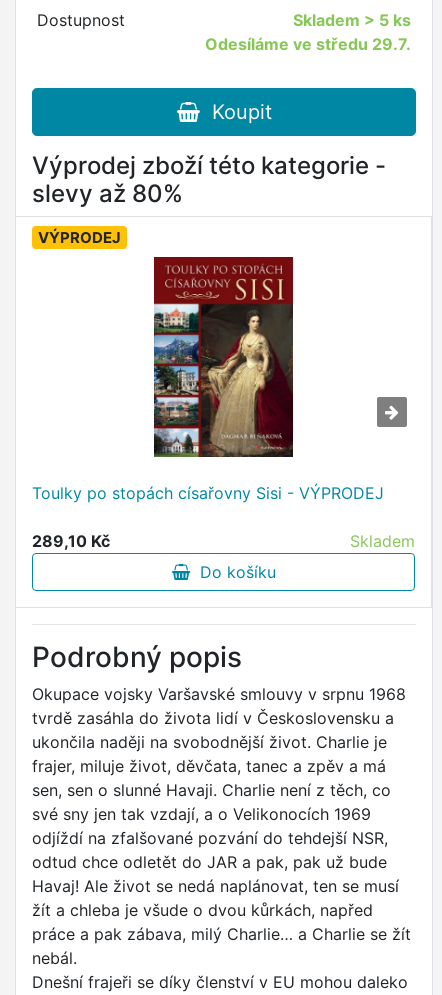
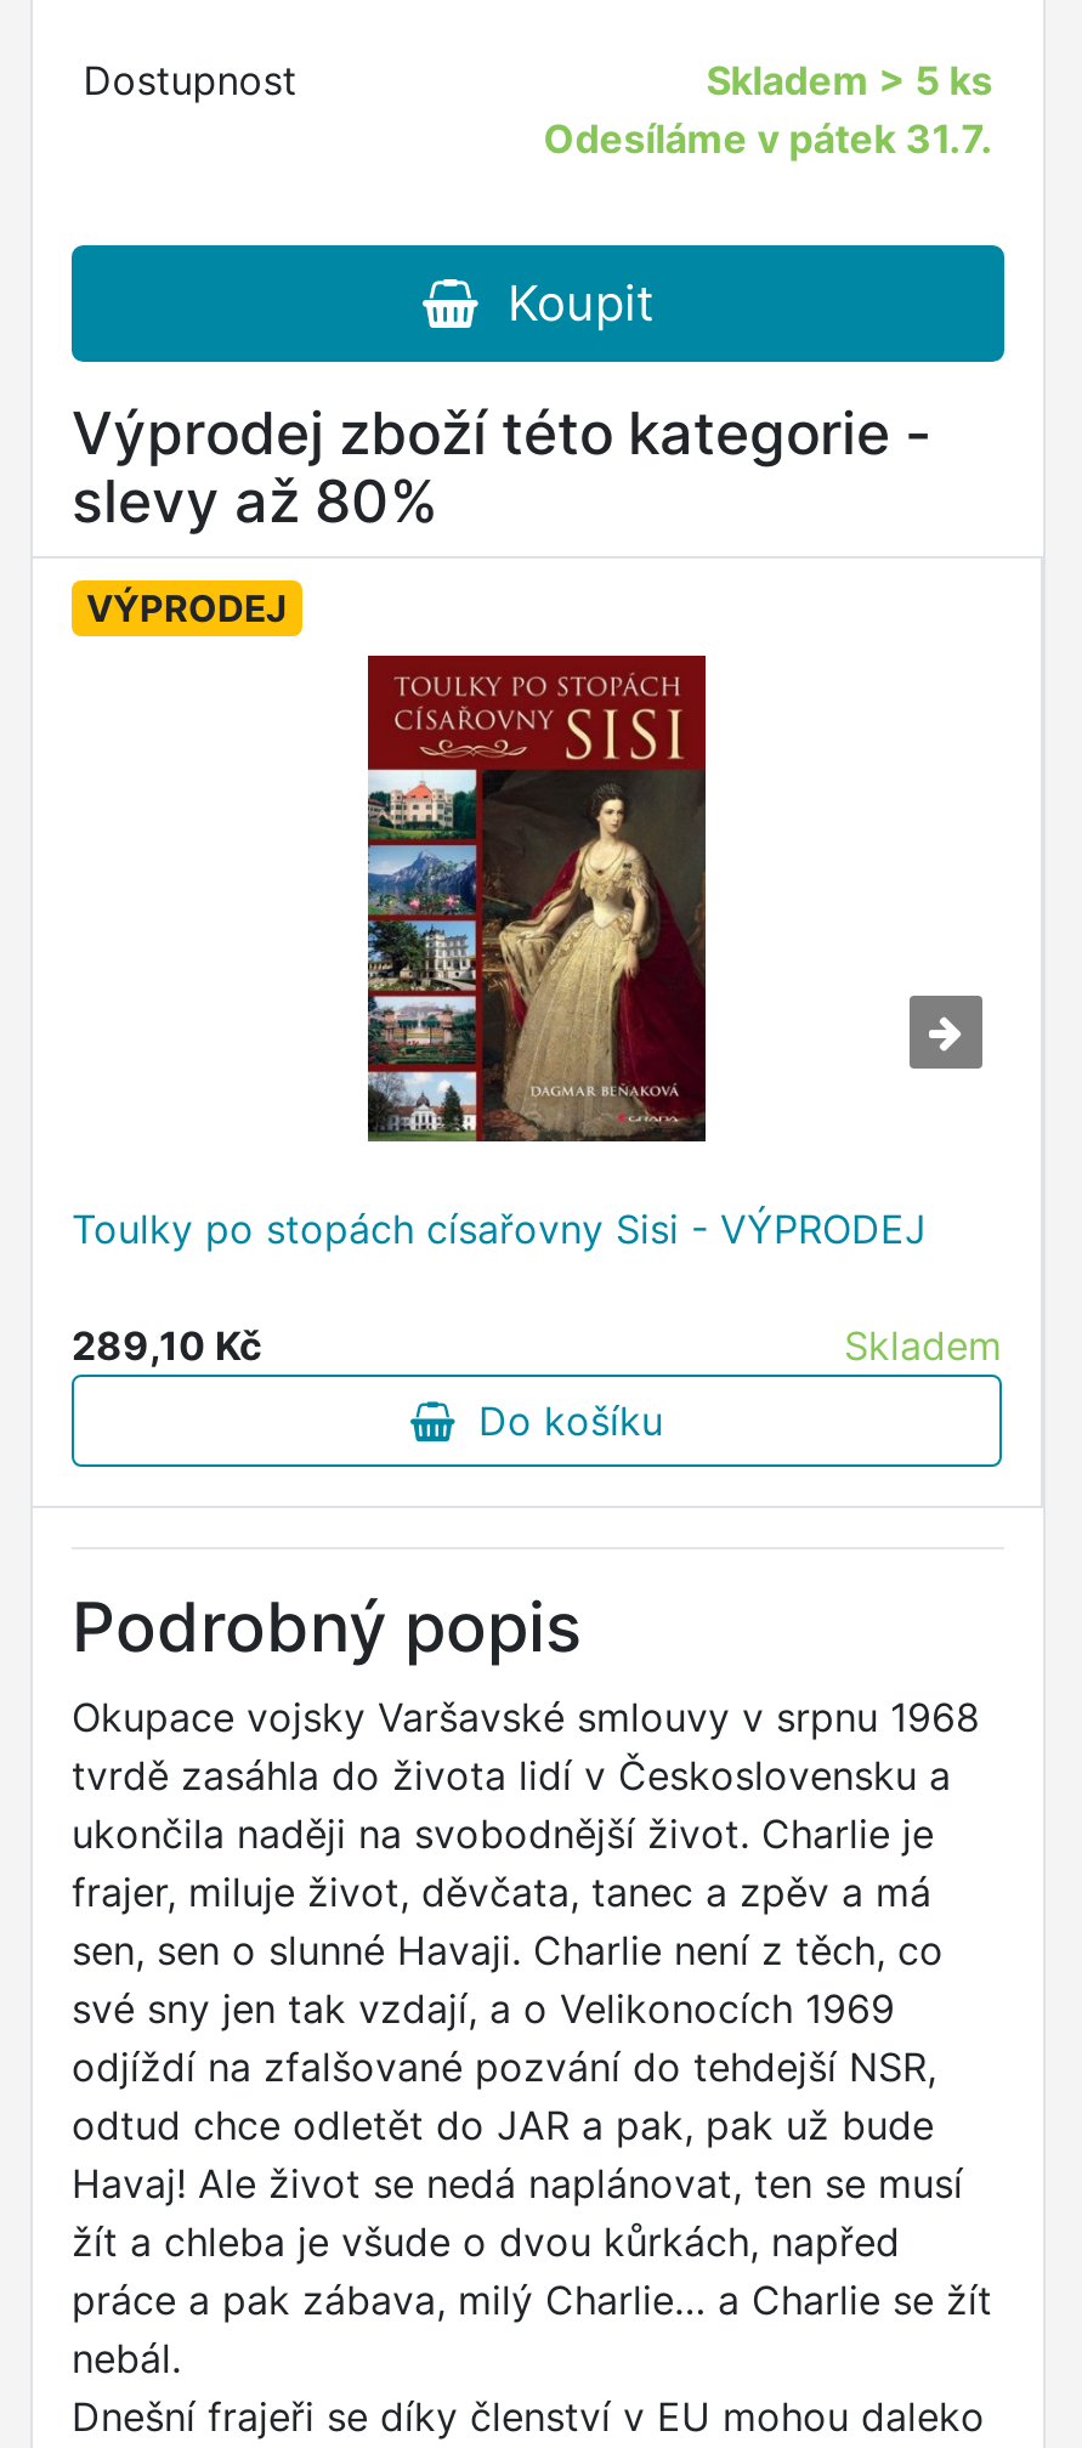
[205,34,411,54] Odesíláme ve středu 29.7. -> [543,114,993,163] Odesíláme v pátek 31.7.

